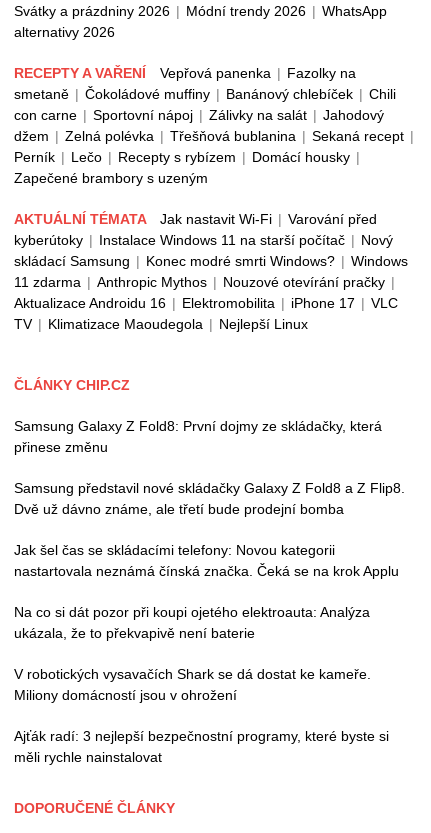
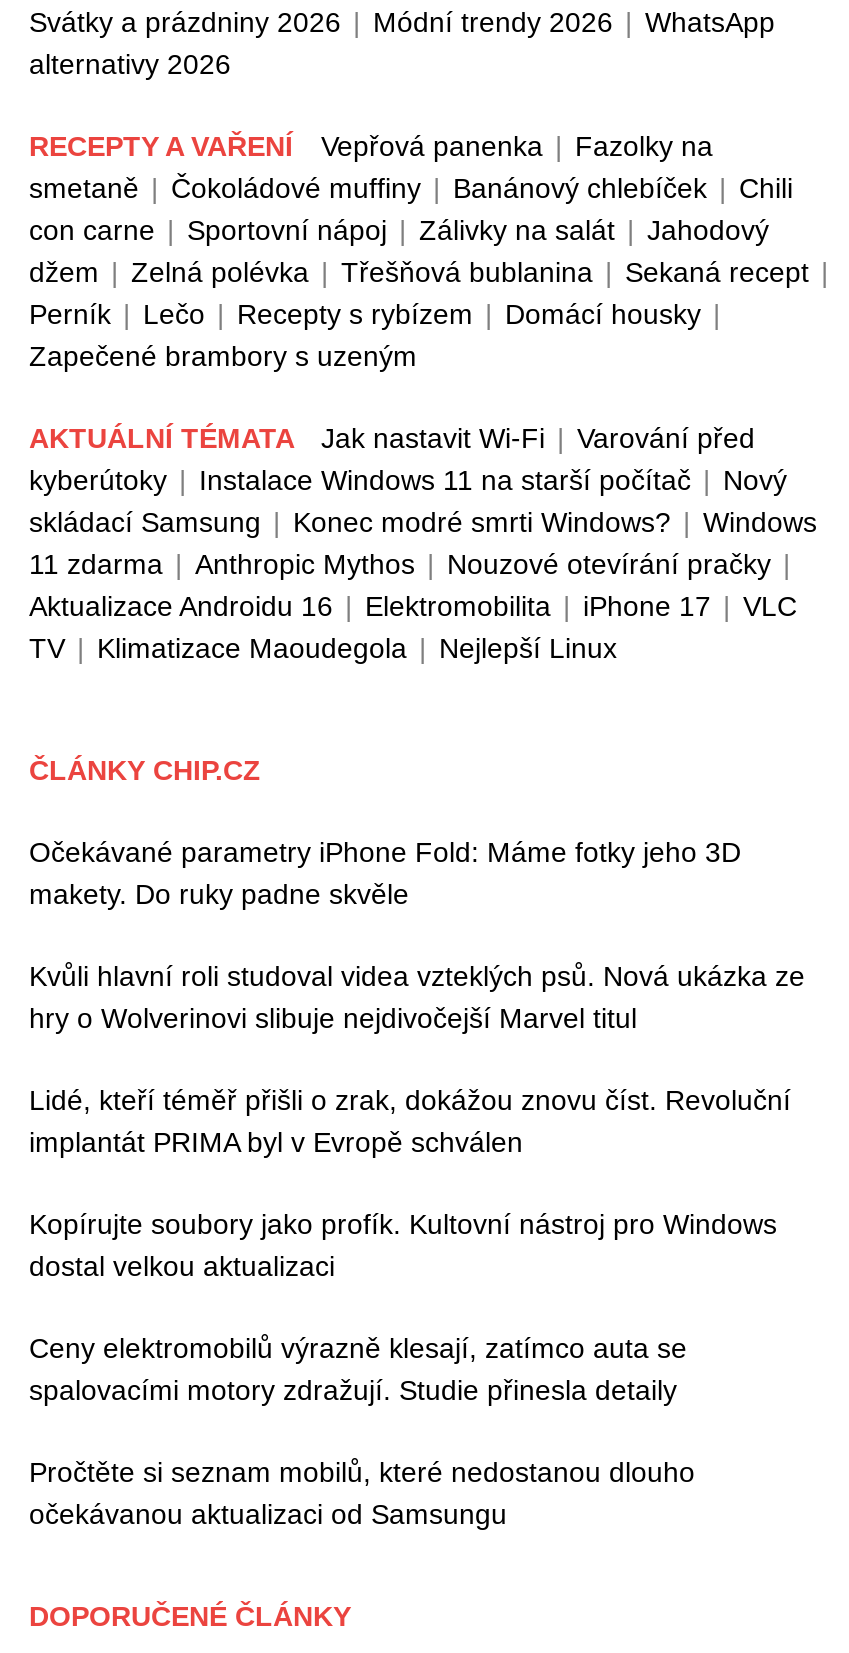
[14,418,382,455] Samsung Galaxy Z Fold8: První dojmy ze skládačky, která | přinese změnu -> [29,836,741,910] Očekávané parametry iPhone Fold: Máme fotky jeho 3D | makety. Do ruky padne skvěle
[14,480,405,517] Samsung představil nové skládačky Galaxy Z Fold8 a Z Flip8. | Dvě už dávno známe, ale třetí bude prodejní bomba -> [29,960,805,1034] Kvůli hlavní roli studoval videa vzteklých psů. Nová ukázka ze | hry o Wolverinovi slibuje nejdivočejší Marvel titul
[14,542,399,579] Jak šel čas se skládacími telefony: Novou kategorii | nastartovala neznámá čínská značka. Čeká se na krok Applu -> [29,1084,791,1158] Lidé, kteří téměř přišli o zrak, dokážou znovu číst. Revoluční | implantát PRIMA byl v Evropě schválen
[14,604,370,641] Na co si dát pozor při koupi ojetého elektroauta: Analýza | ukázala, že to překvapivě není baterie -> [29,1208,777,1282] Kopírujte soubory jako profík. Kultovní nástroj pro Windows | dostal velkou aktualizaci
[14,666,371,703] V robotických vysavačích Shark se dá dostat ke kameře. | Miliony domácností jsou v ohrožení -> [29,1332,687,1406] Ceny elektromobilů výrazně klesají, zatímco auta se | spalovacími motory zdražují. Studie přinesla detaily
[14,728,389,765] Ajťák radí: 3 nejlepší bezpečnostní programy, které byste si | měli rychle nainstalovat -> [29,1456,695,1530] Pročtěte si seznam mobilů, které nedostanou dlouho | očekávanou aktualizaci od Samsungu

